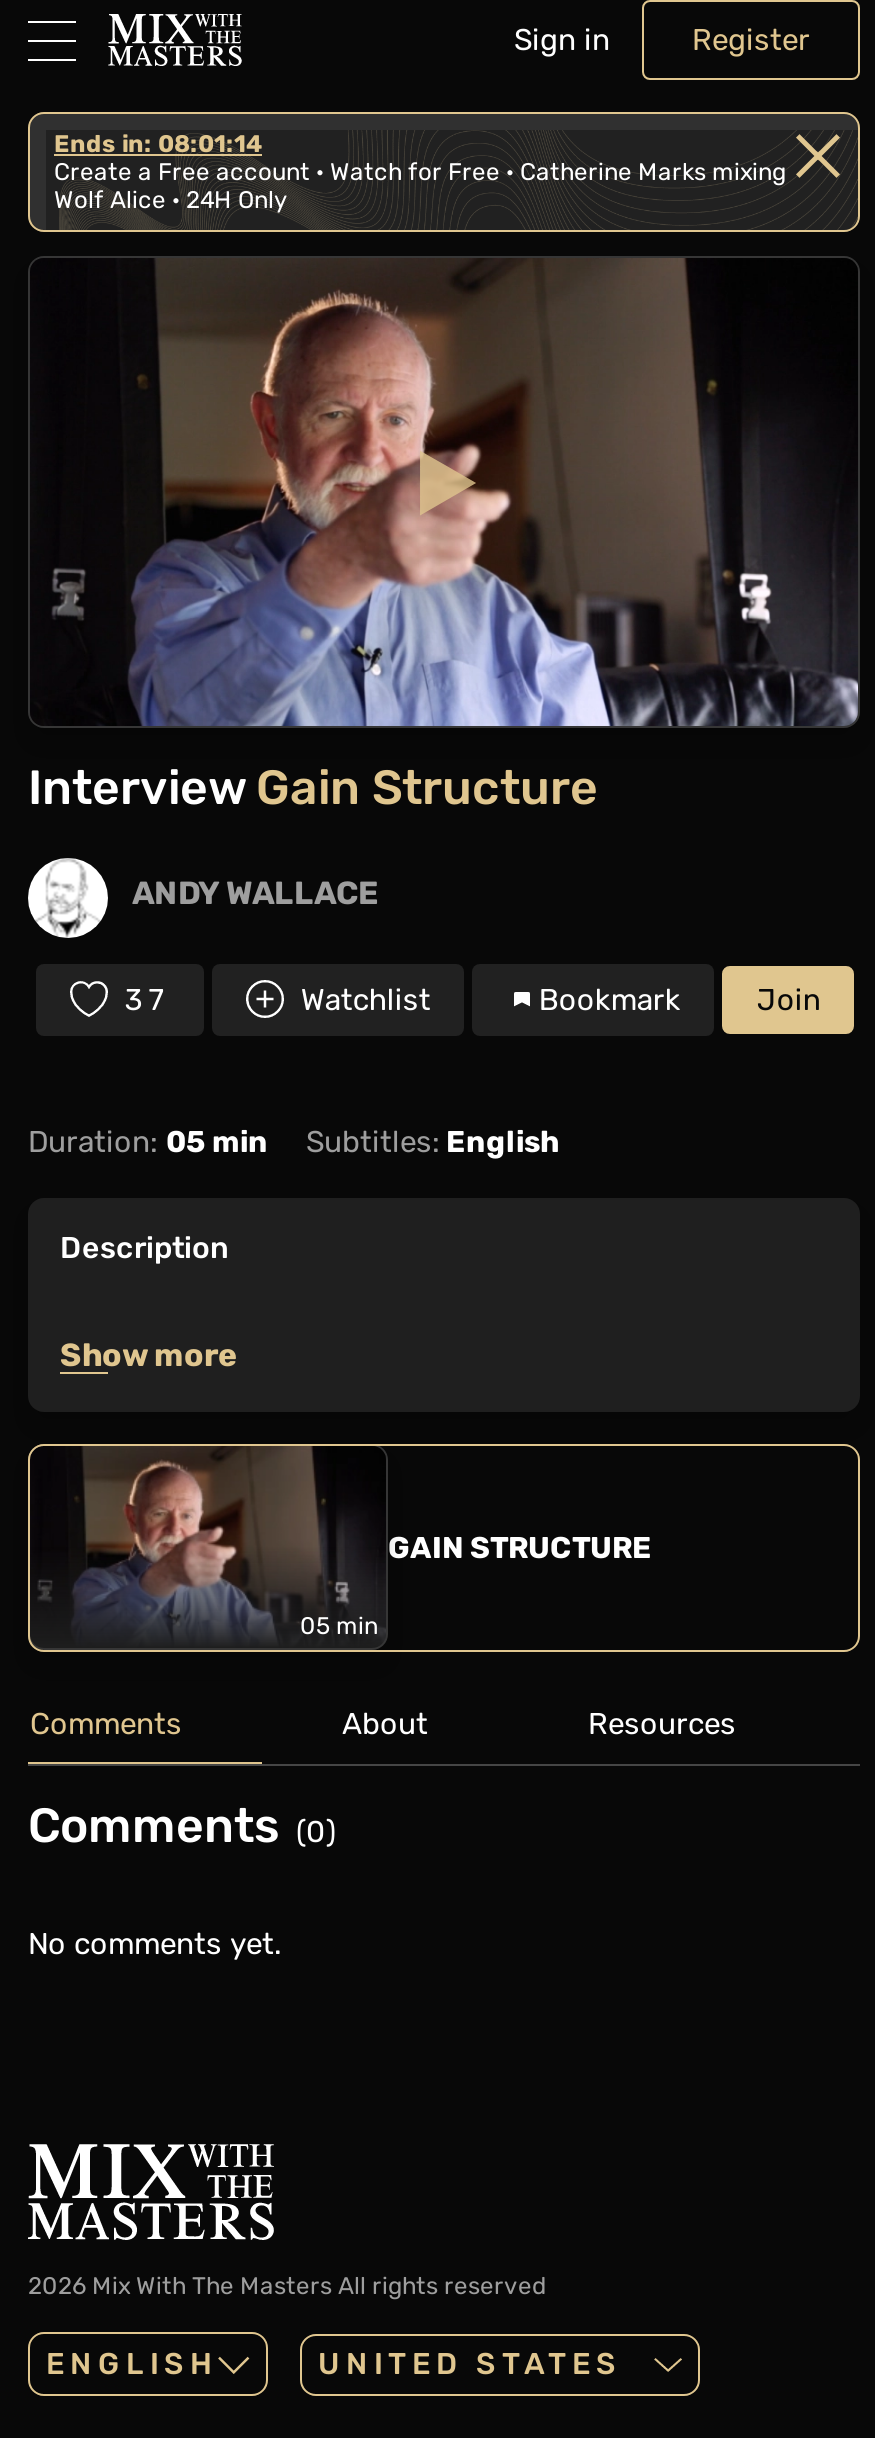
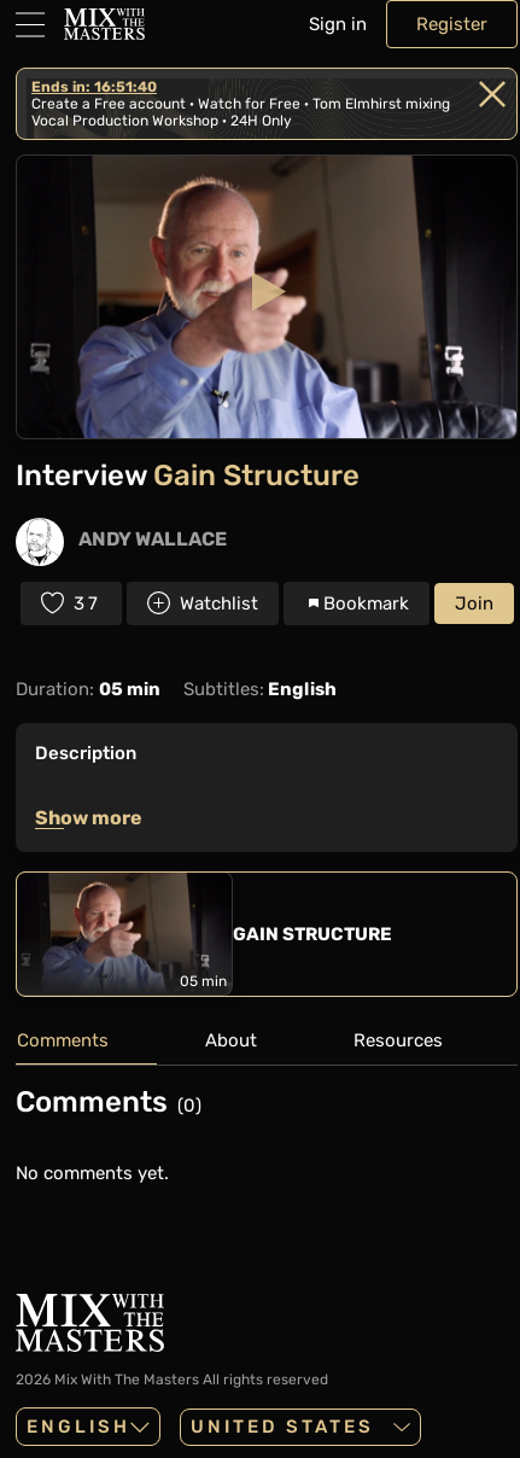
[54,130,786,214] Ends in: 08:01:14 | Create a Free account · Watch for Free · Catherine Marks mixing | Wolf Alice · 24H Only -> [31,78,450,129] Ends in: 16:51:40 | Create a Free account · Watch for Free · Tom Elmhirst mixing | Vocal Production Workshop · 24H Only

